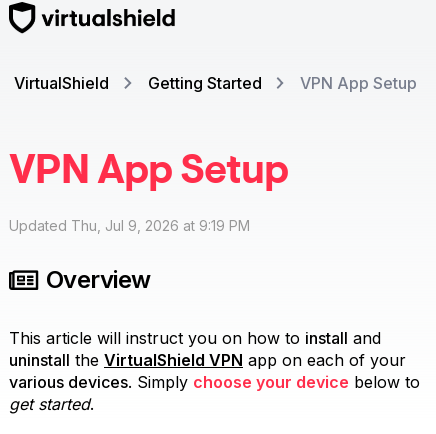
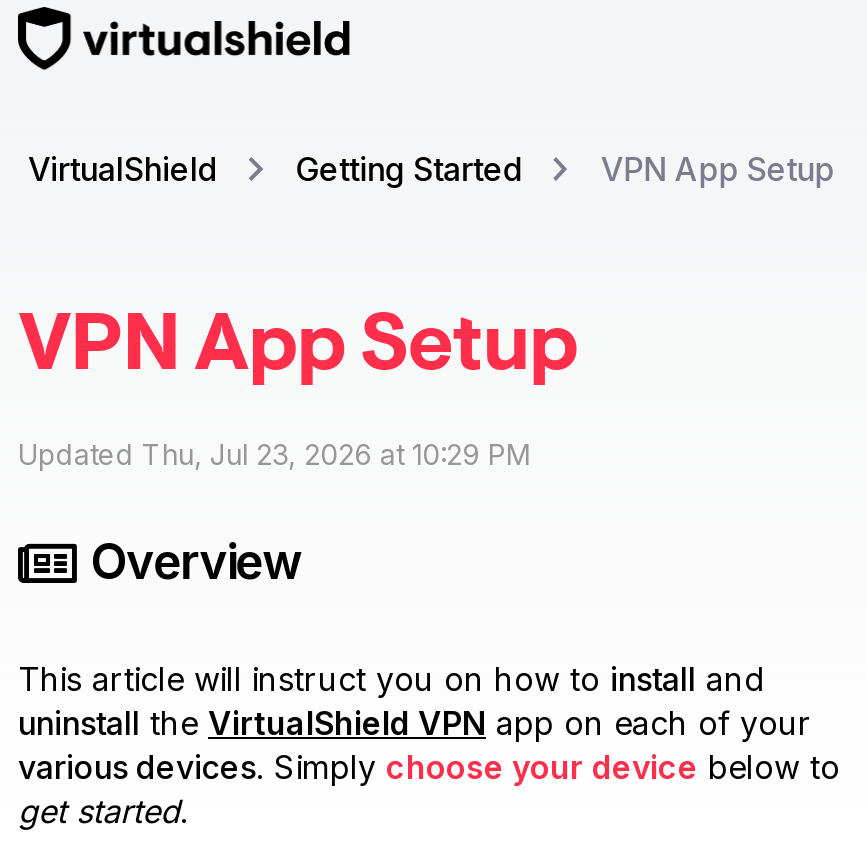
[9,217,250,234] Updated Thu, Jul 9, 2026 at 9:19 PM -> [18,437,530,471] Updated Thu, Jul 23, 2026 at 10:29 PM

